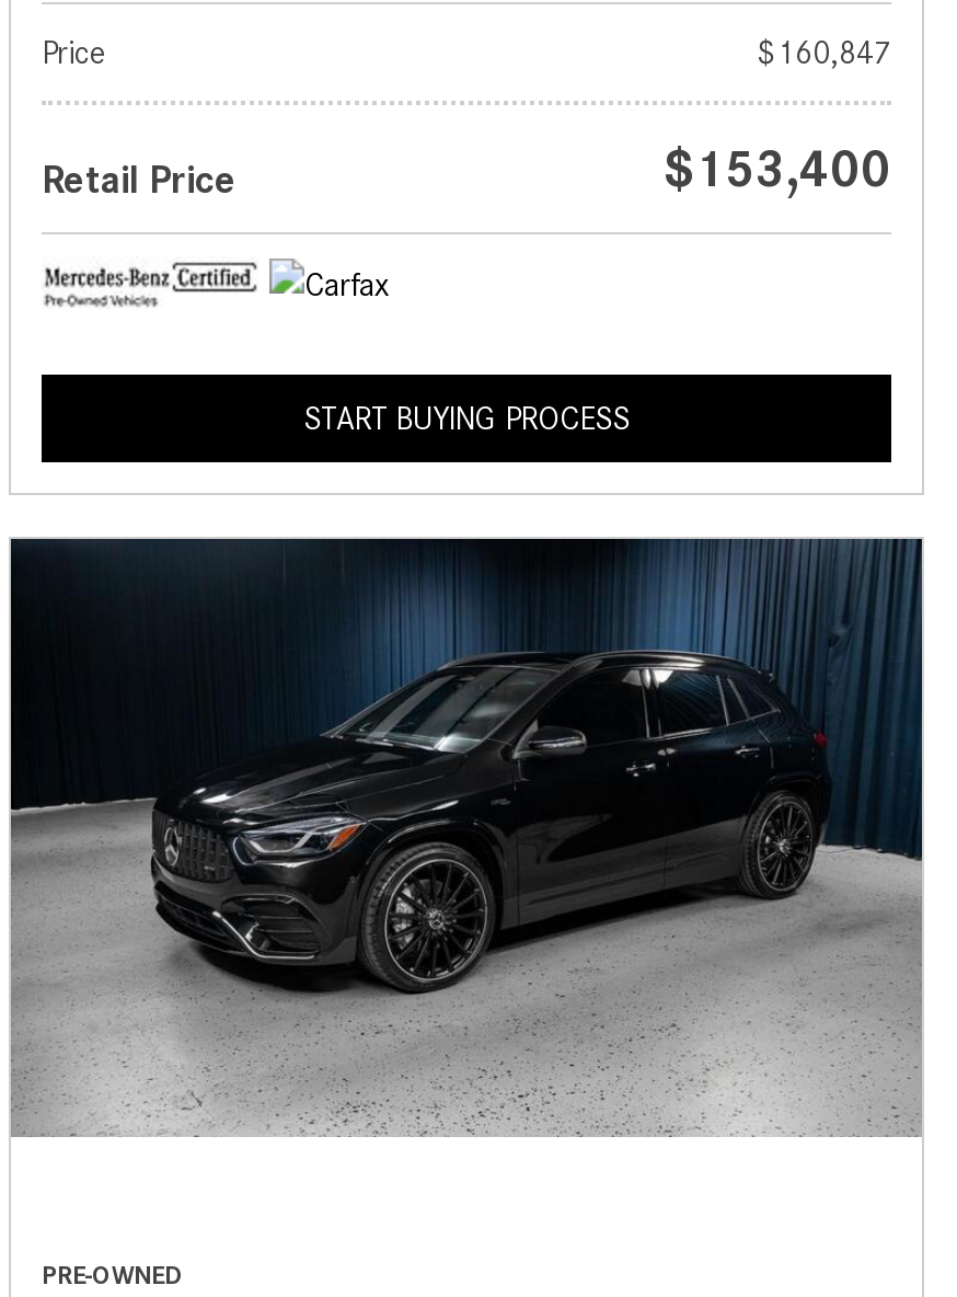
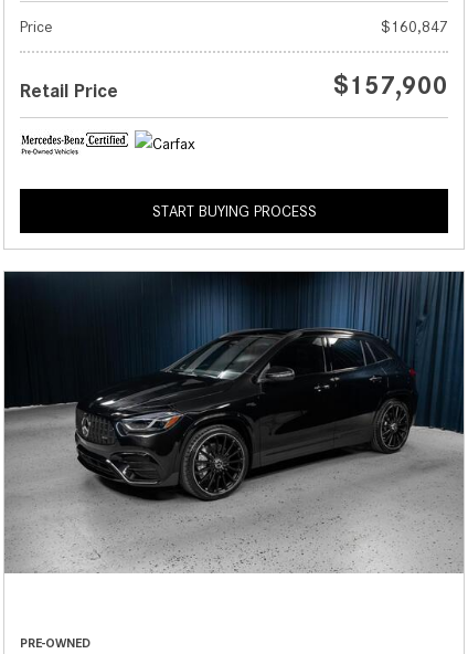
[664,140,891,197] $153,400 -> [333,71,448,99] $157,900

